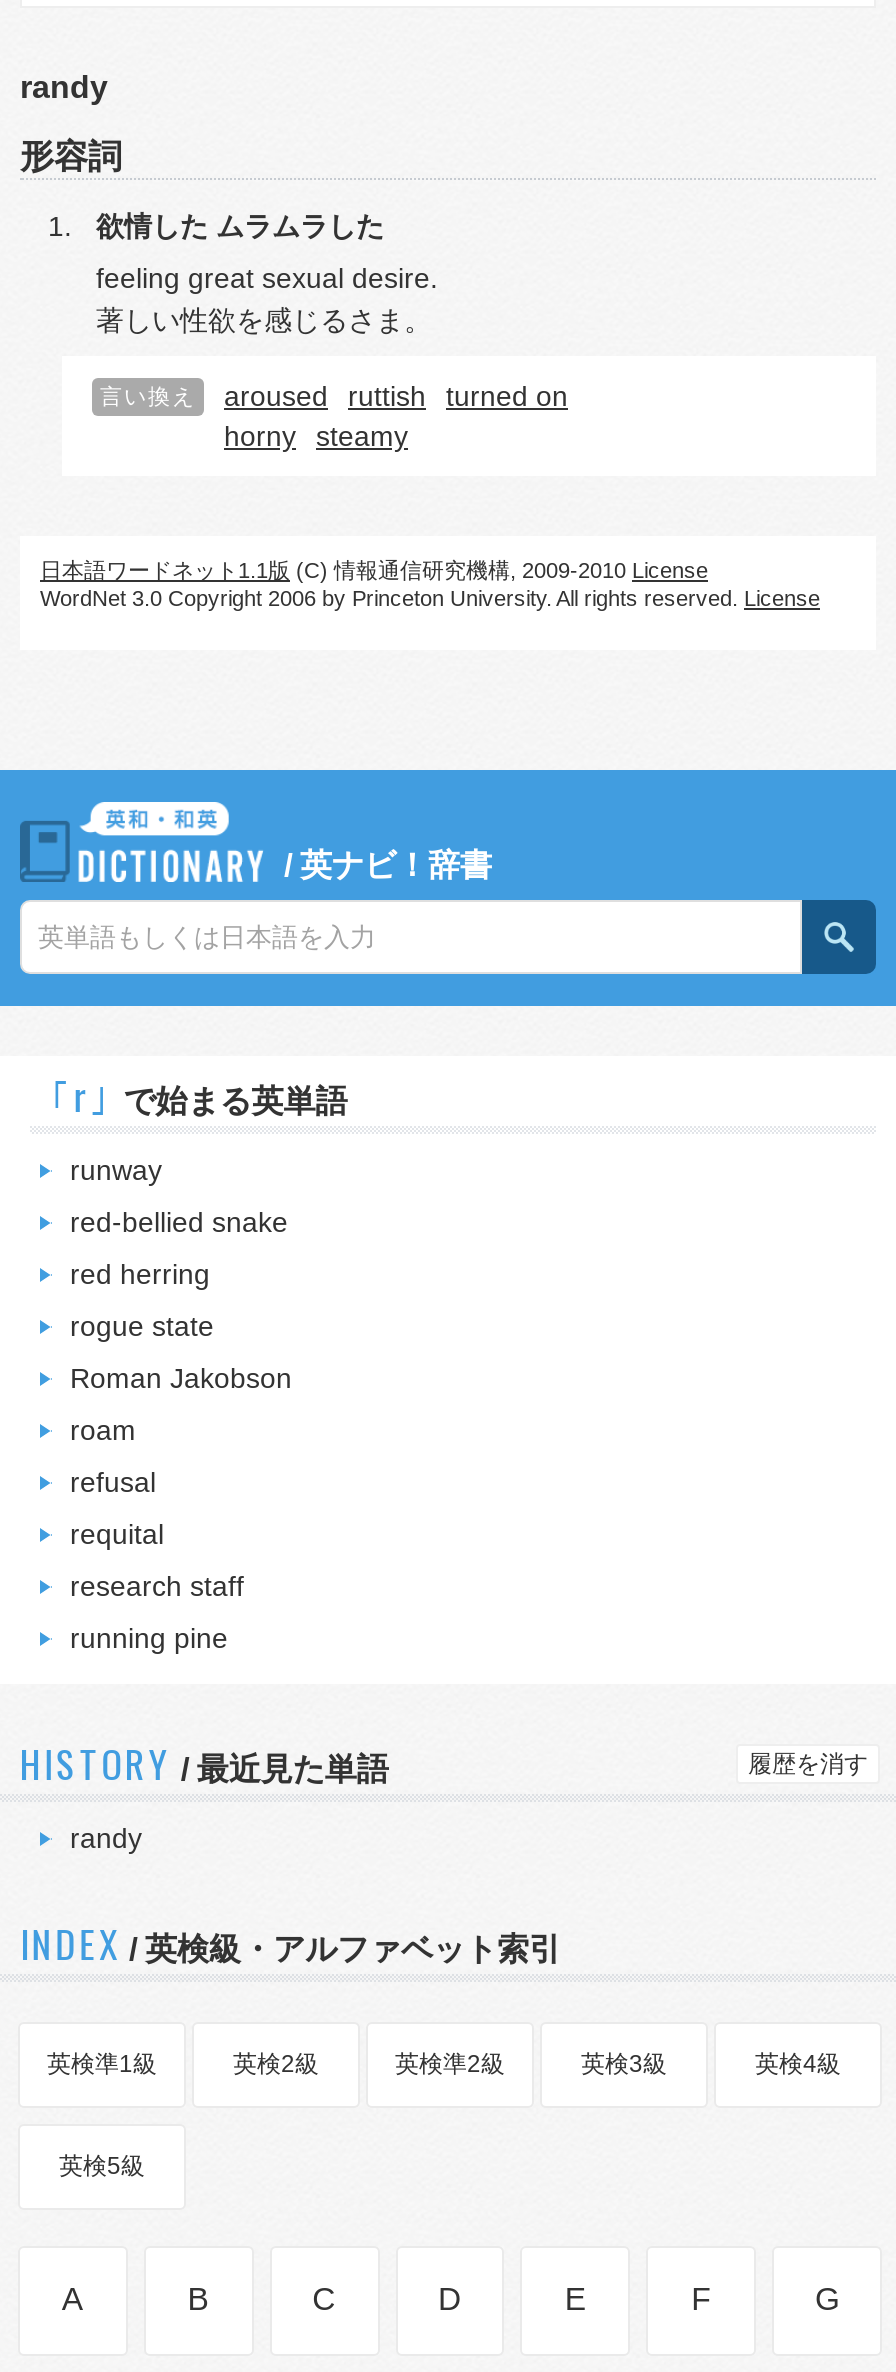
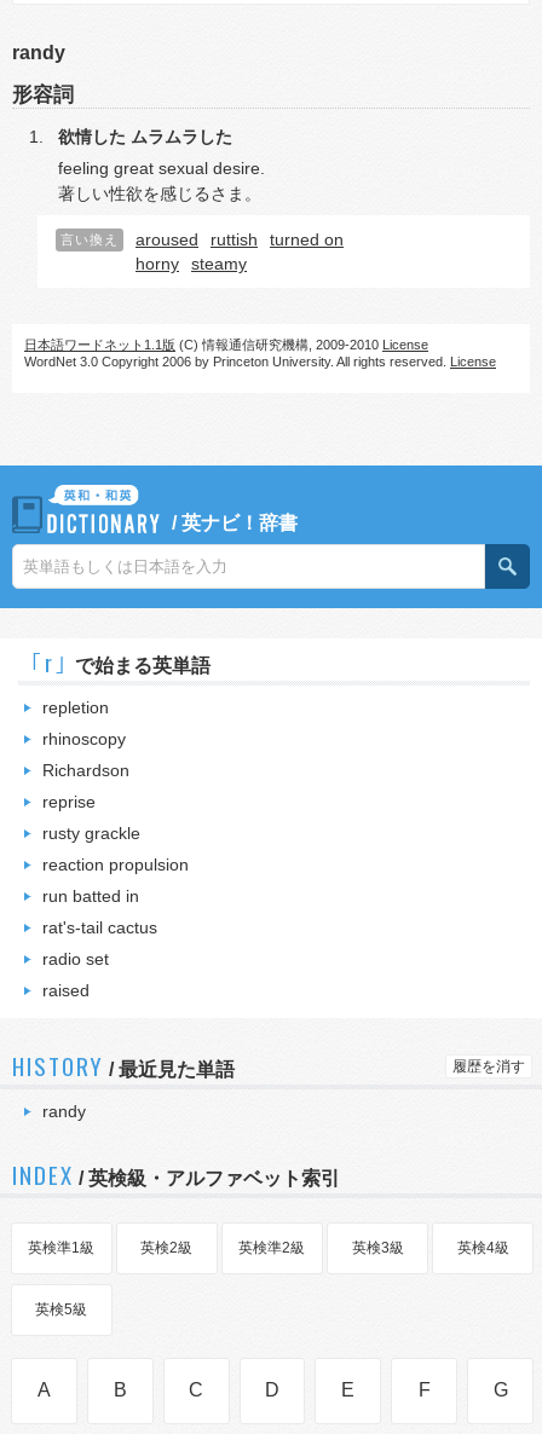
[70,1154,162,1186] runway -> [42,698,109,717] repletion
[70,1206,288,1238] red-bellied snake -> [42,729,126,748] rhinoscopy
[70,1258,210,1290] red herring -> [42,761,129,780] Richardson
[70,1310,214,1342] rogue state -> [42,792,96,811] reprise
[70,1362,292,1394] Roman Jakobson -> [42,823,140,843] rusty grackle
[70,1414,136,1446] roam -> [42,855,189,874] reaction propulsion
[70,1466,156,1498] refusal -> [42,886,139,906] run batted in
[70,1518,164,1550] requital -> [42,918,157,937] rat's-tail cactus
[70,1570,244,1602] research staff -> [42,949,109,968] radio set
[70,1622,228,1654] running pine -> [42,981,90,1000] raised

